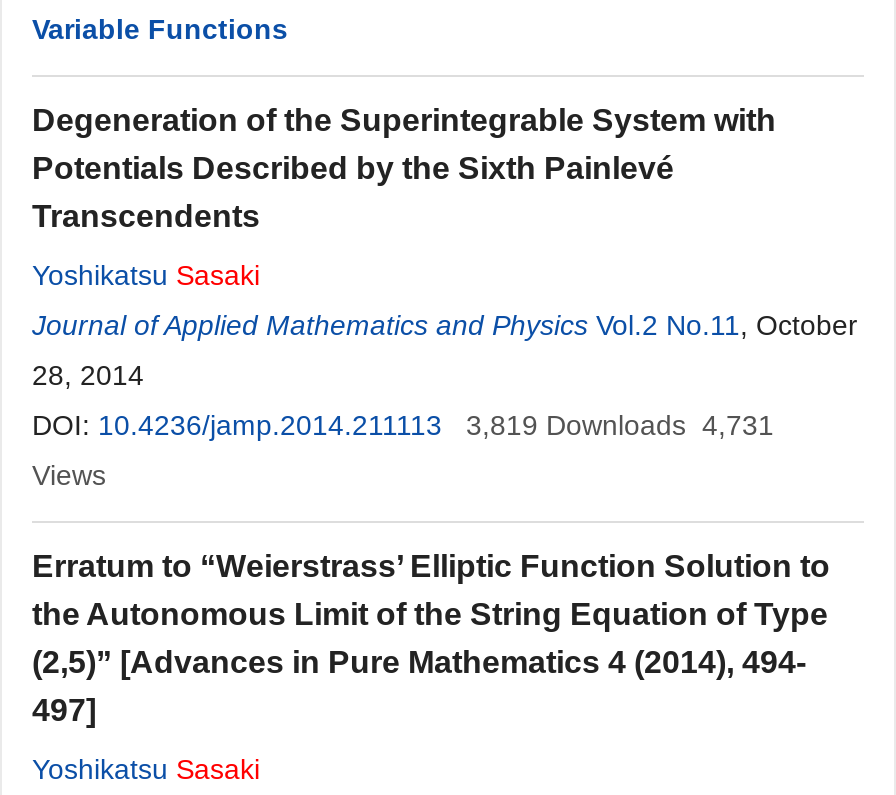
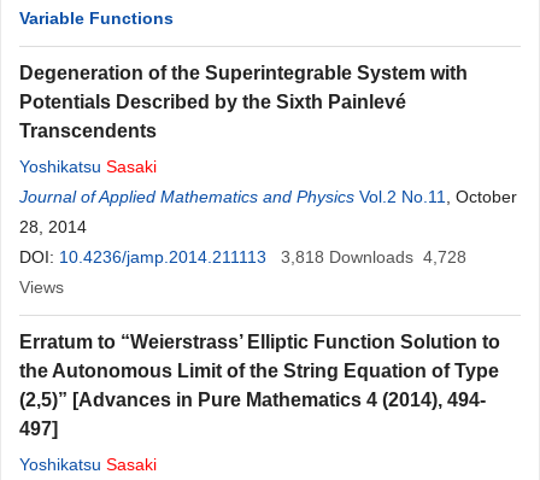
[32,409,774,441] DOI: 10.4236/jamp.2014.211113 3,819 Downloads 4,731 -> [19,247,466,267] DOI: 10.4236/jamp.2014.211113 3,818 Downloads 4,728

